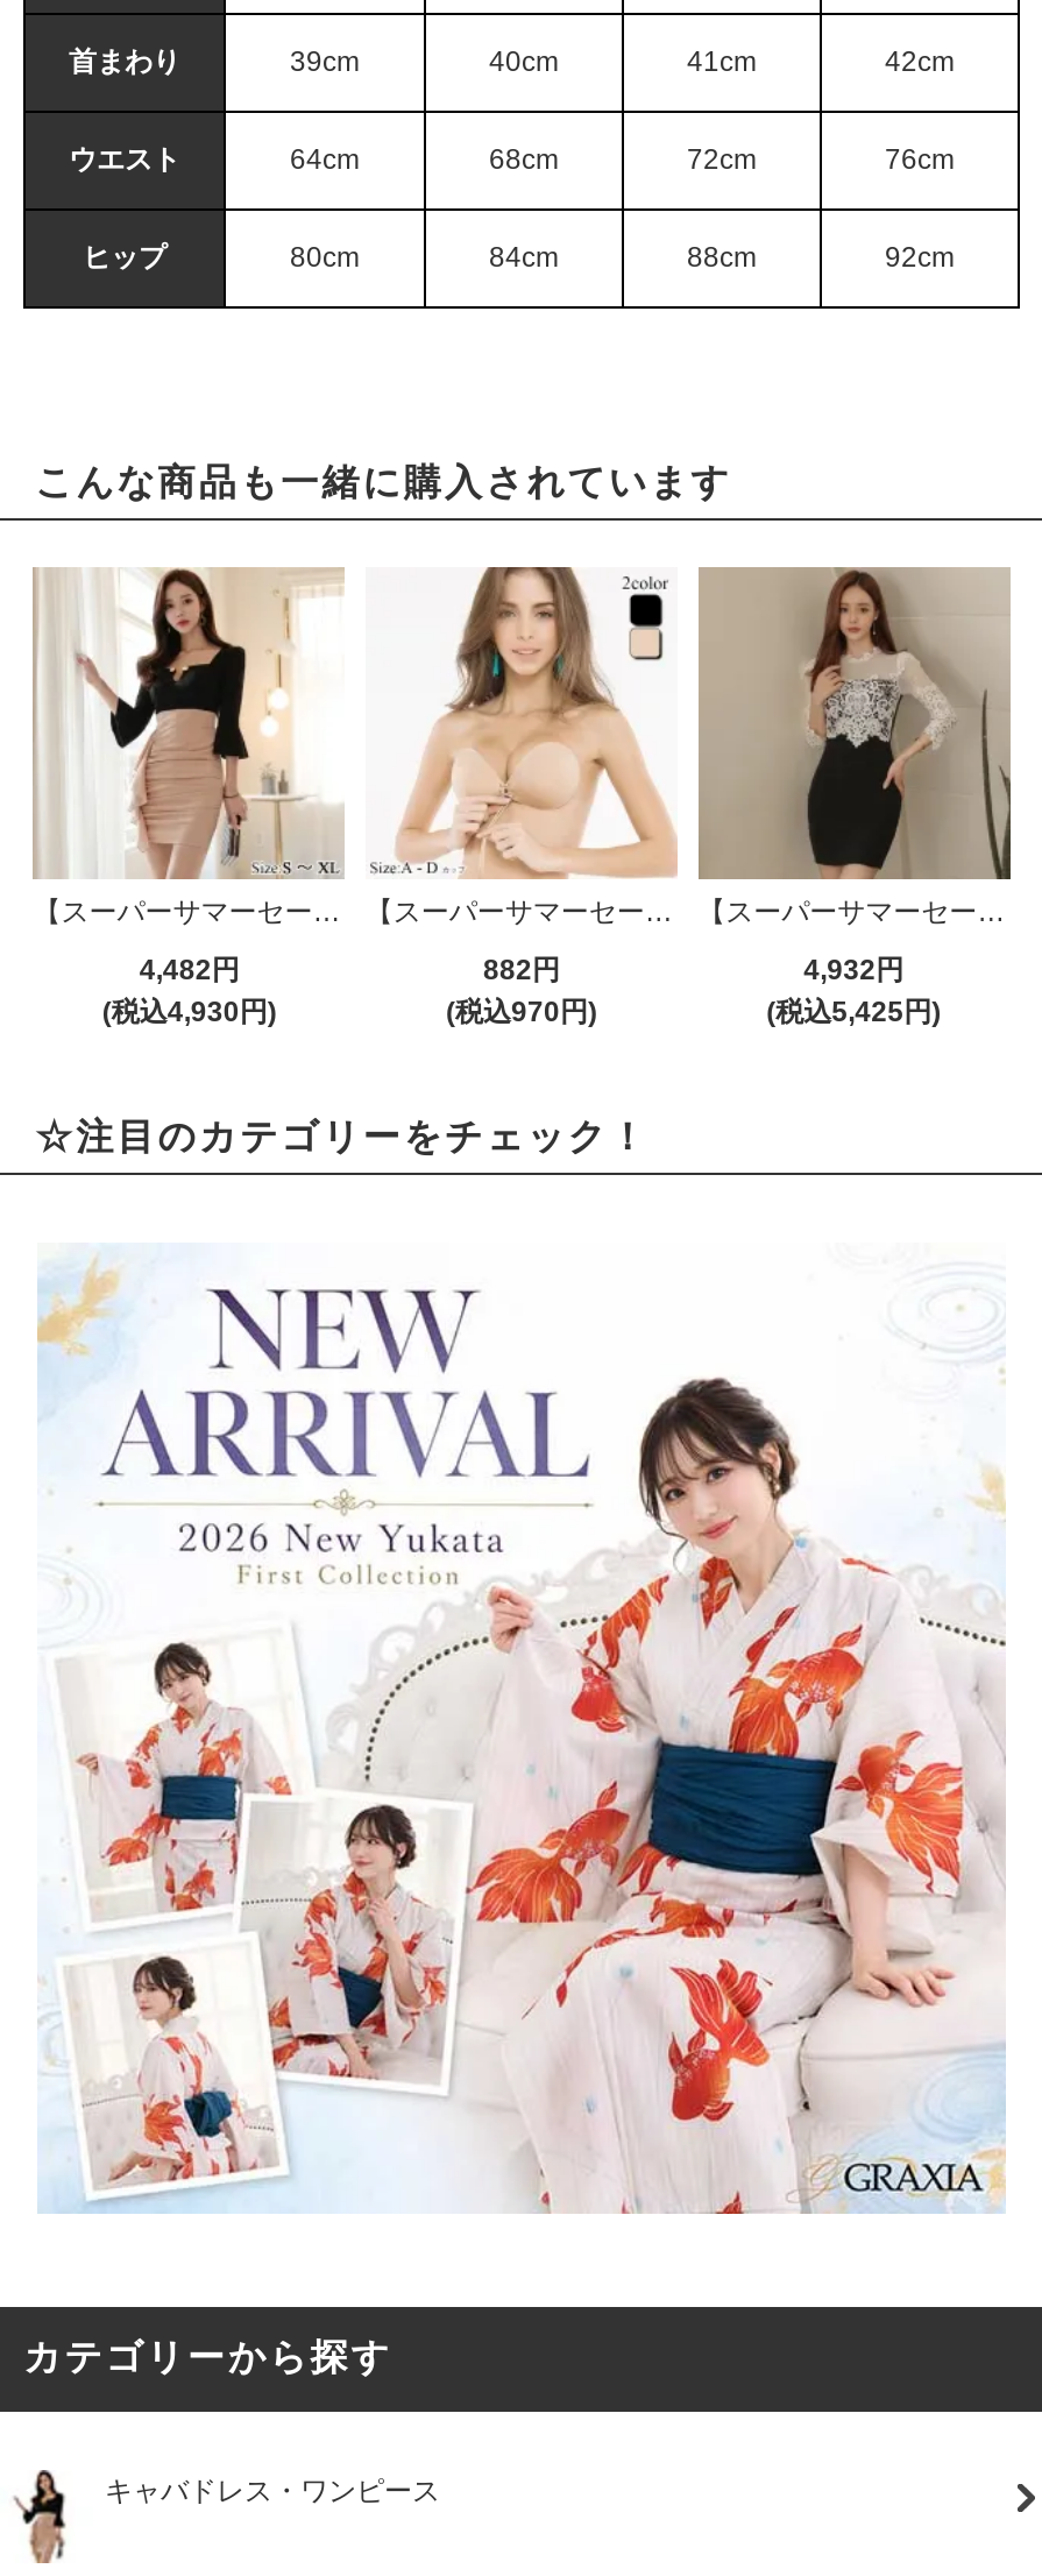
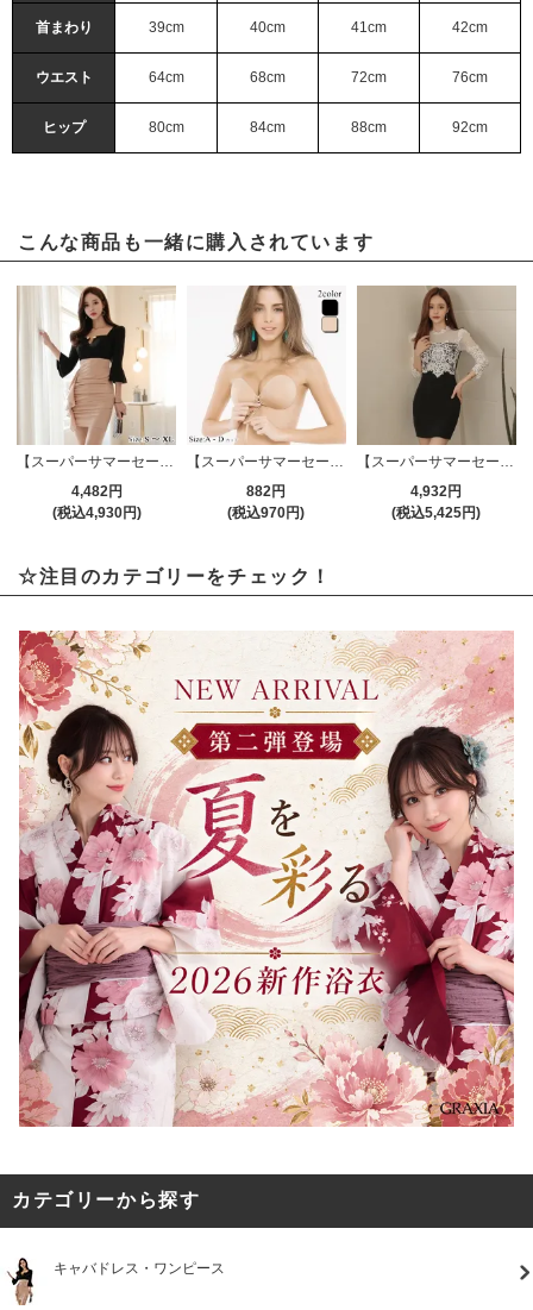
[37,1243,1006,2216] [image] -> [18,629,515,1128] [image]

